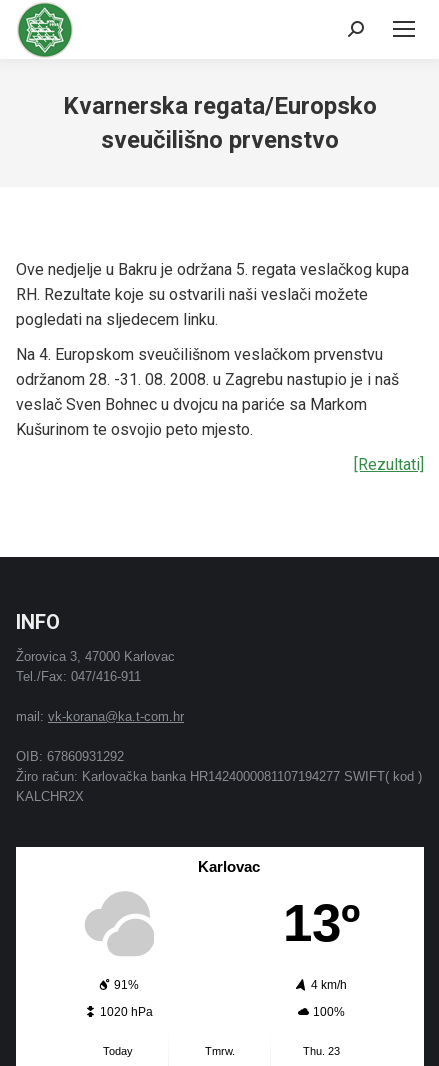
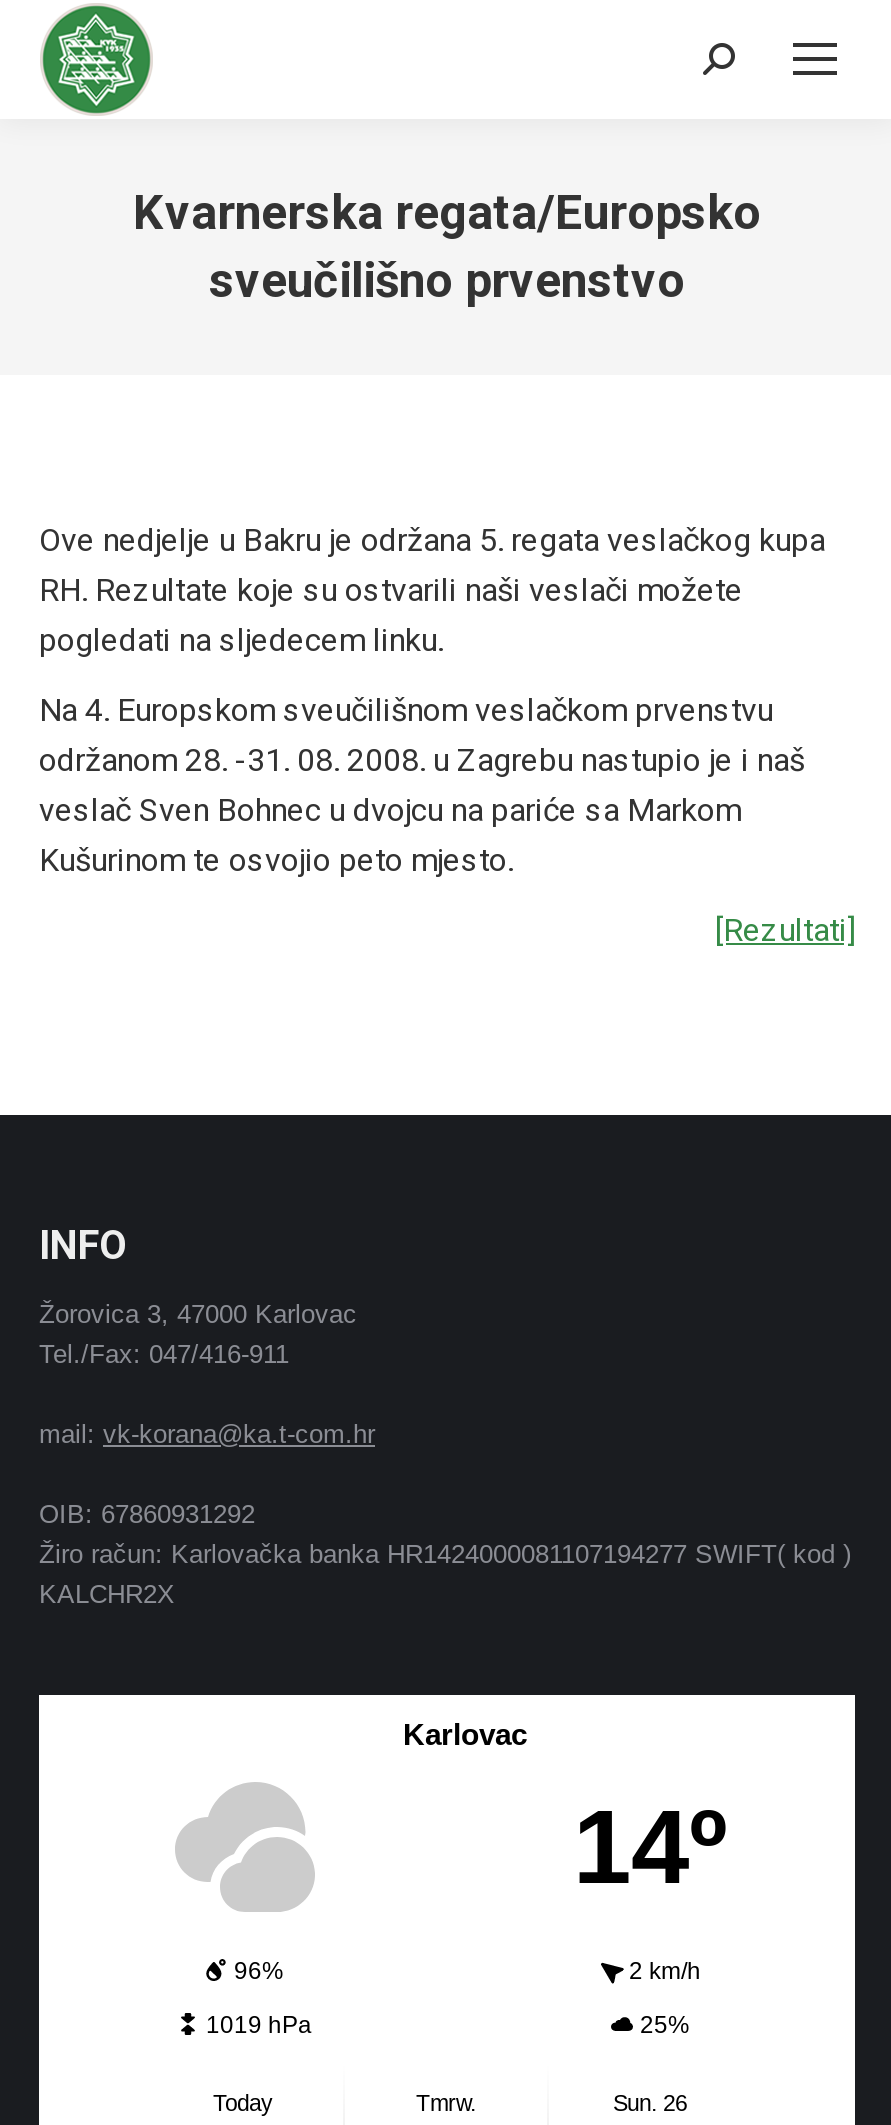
[113,892,360,992] 13º | 91% | 4 km/h -> [234,1786,727,1984] 14º | 96% | 2 km/h
[99,1005,345,1019] 1020 hPa | 100% -> [206,2011,690,2039] 1019 hPa | 25%
[303,1045,340,1057] Thu. 23 -> [613,2092,687,2116] Sun. 26

